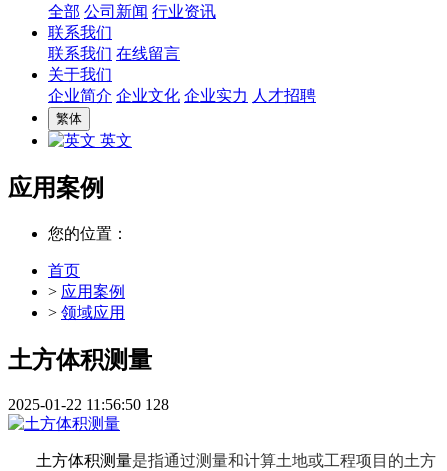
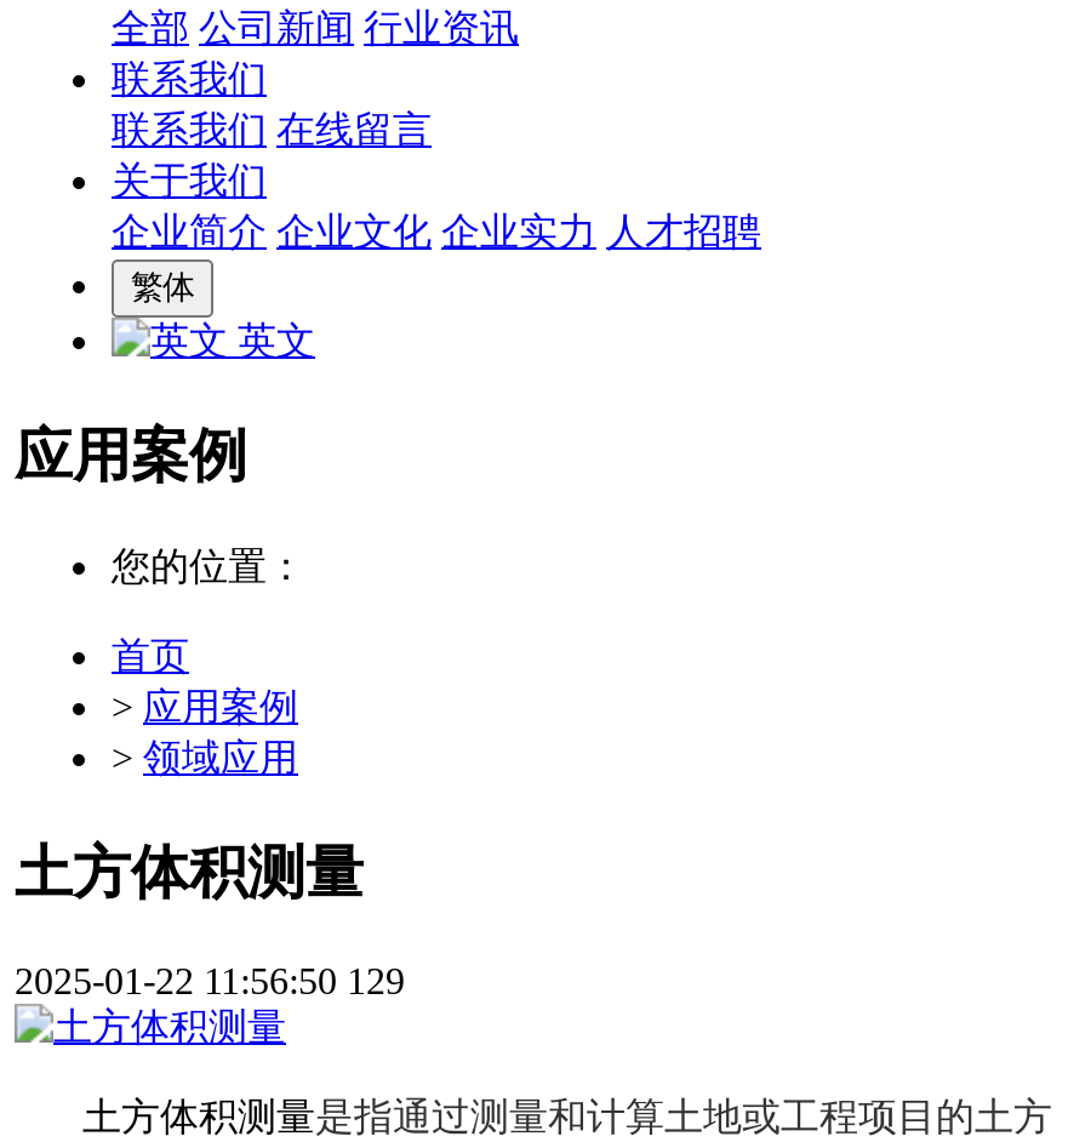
[8,396,169,413] 2025-01-22 11:56:50 128 -> [15,959,405,1000] 2025-01-22 11:56:50 129

